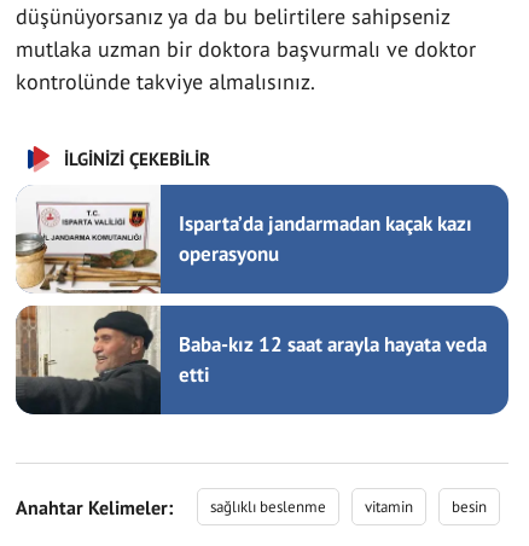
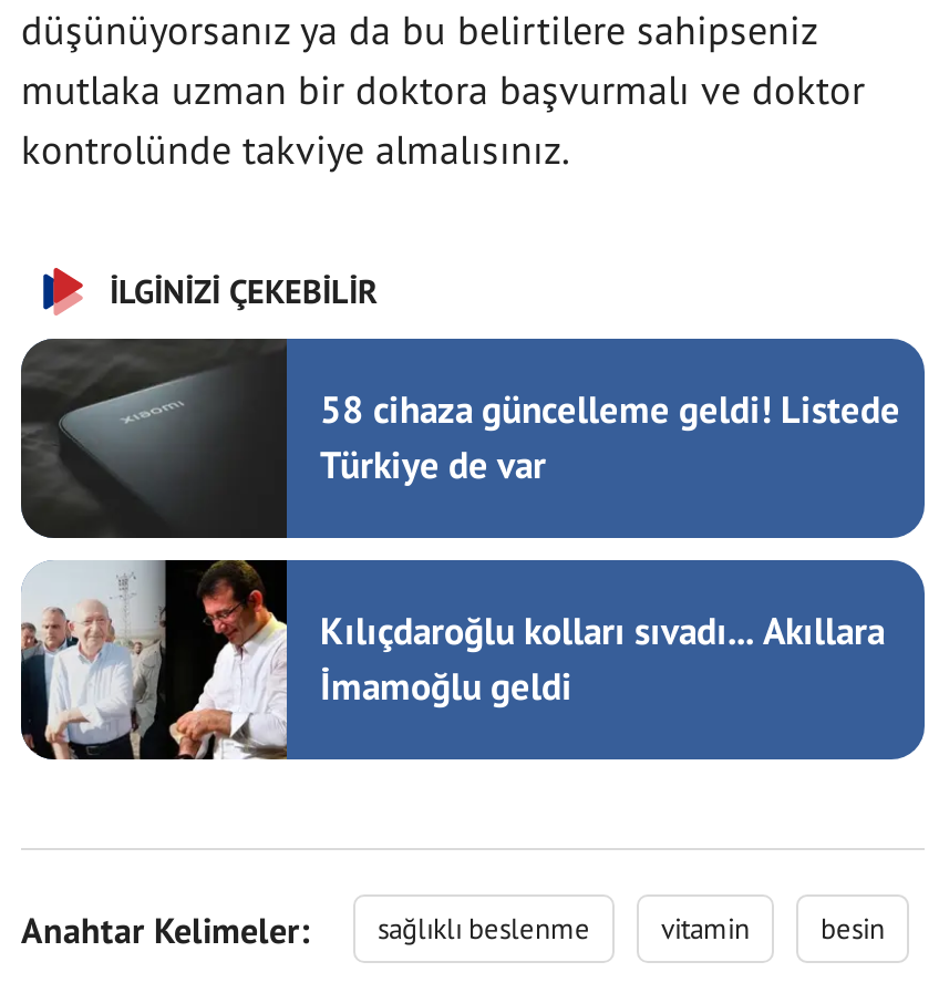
[16,185,472,295] [image] | Isparta’da jandarmadan kaçak kazı | operasyonu -> [19,337,900,540] [image] | 58 cihaza güncelleme geldi! Listede | Türkiye de var
[14,306,487,416] [image] | Baba-kız 12 saat arayla hayata veda | etti -> [21,558,885,762] [image] | Kılıçdaroğlu kolları sıvadı... Akıllara | İmamoğlu geldi

